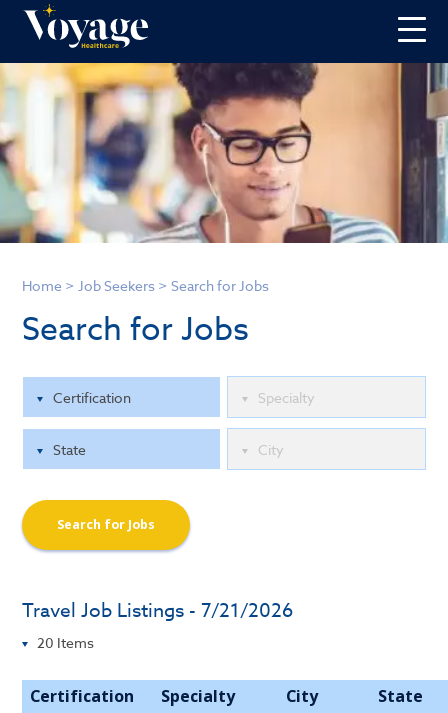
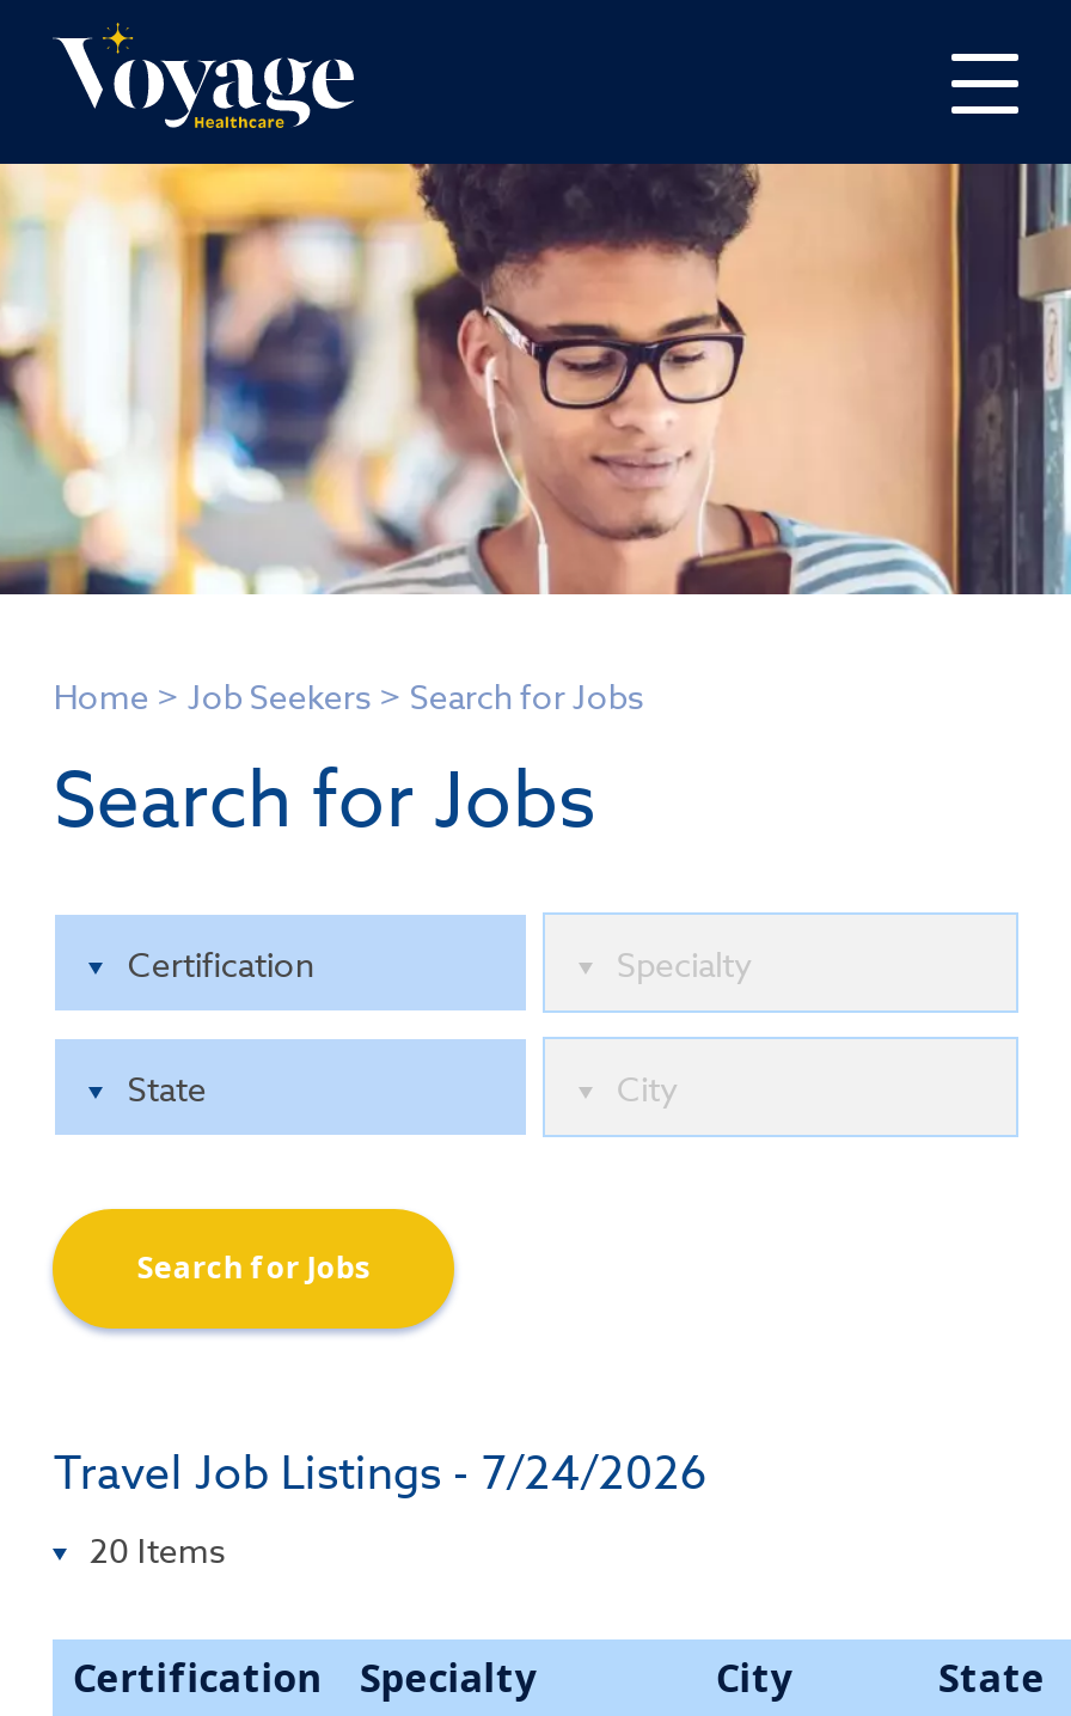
[22,597,293,623] Travel Job Listings - 7/21/2026 -> [54,1441,706,1503] Travel Job Listings - 7/24/2026

